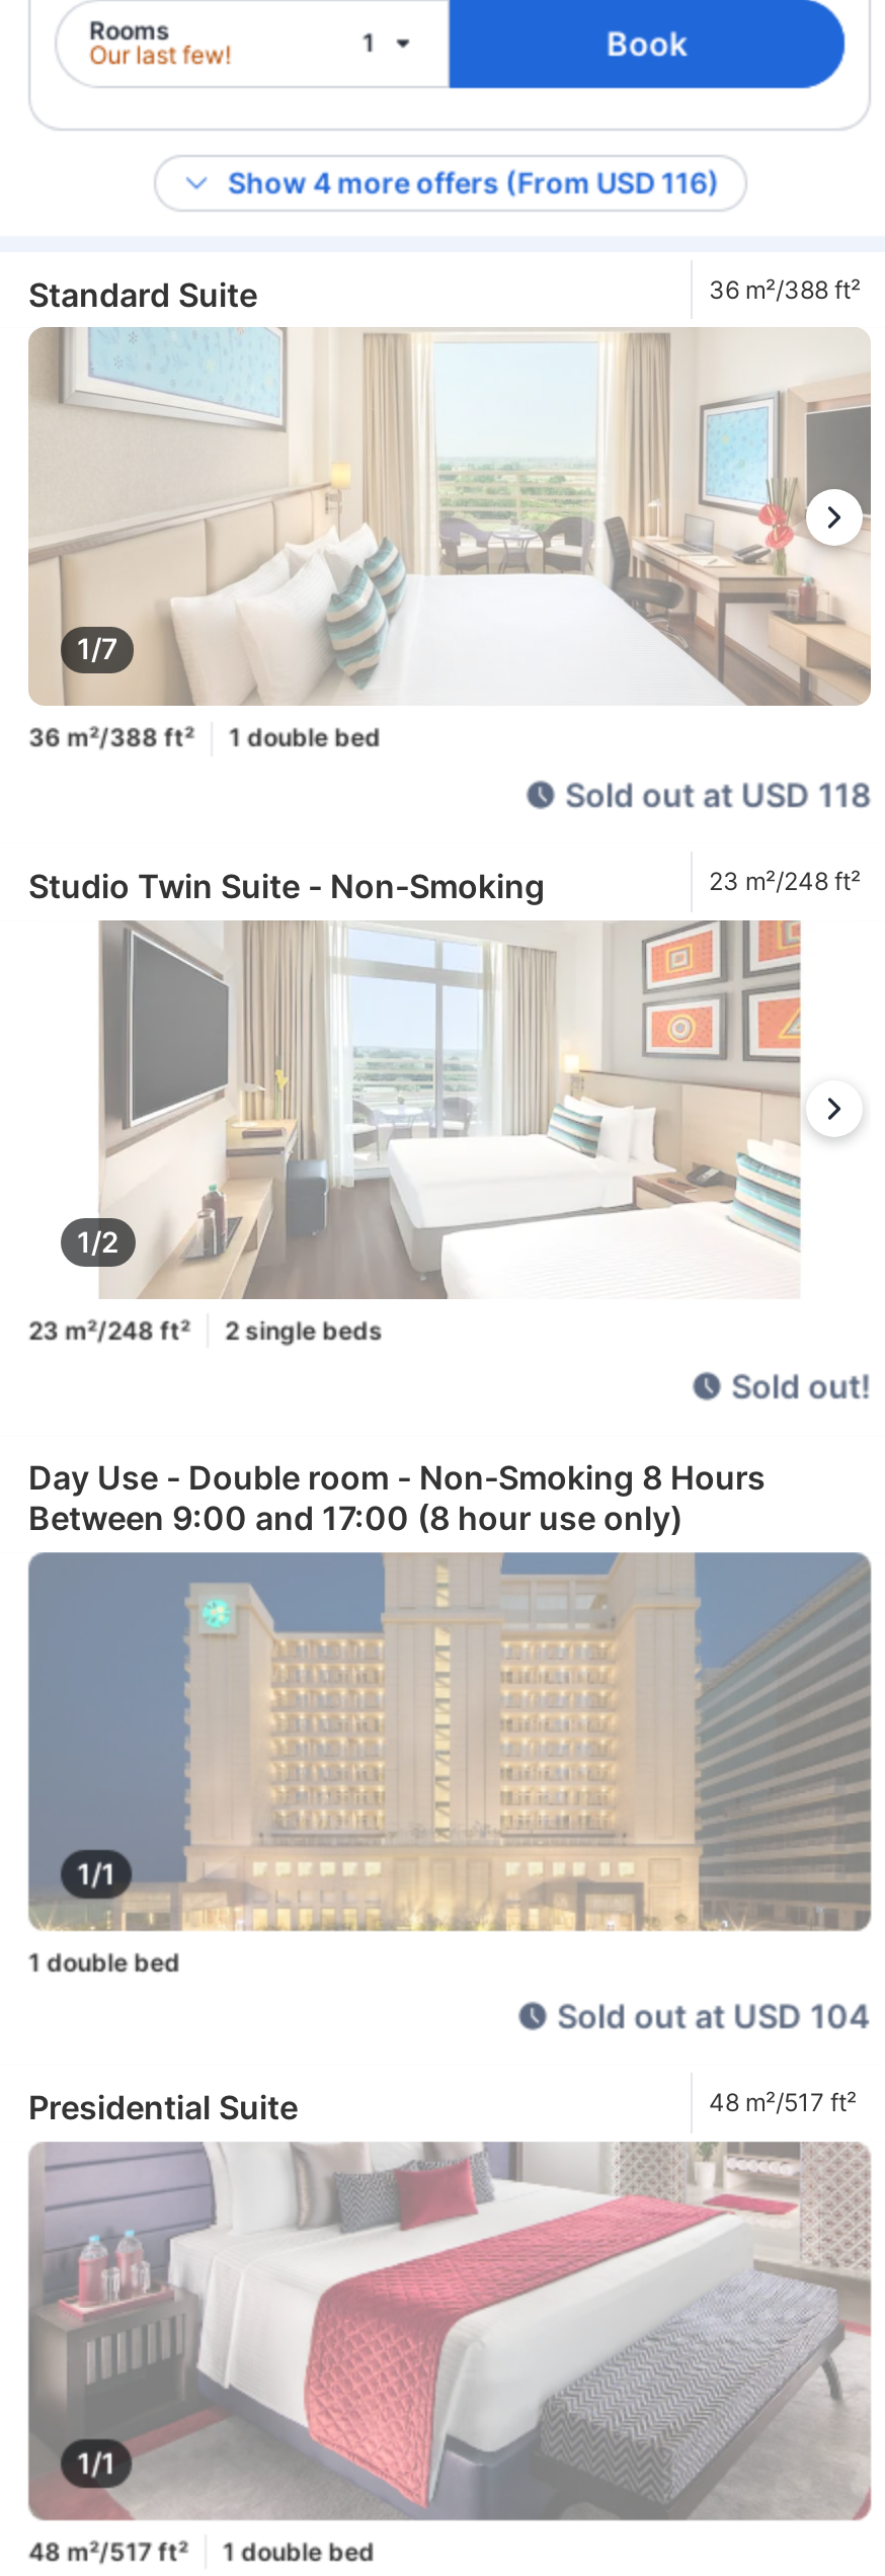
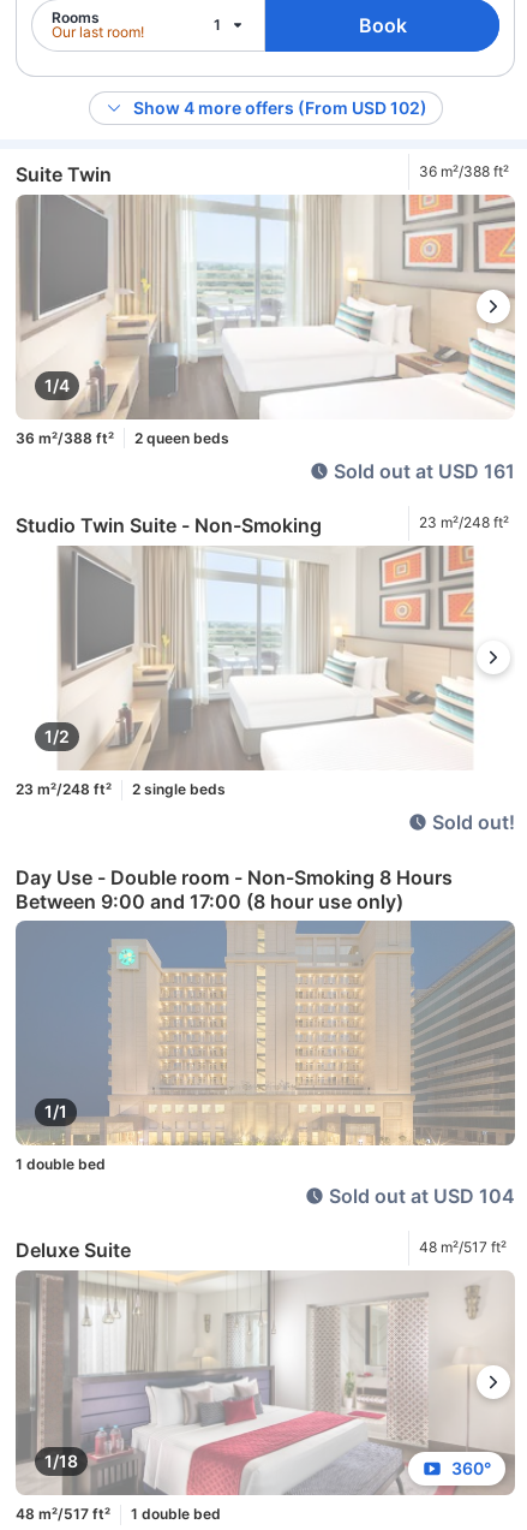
[89,39,231,69] Our last few! -> [52,23,144,41] Our last room!
[228,165,720,199] Show 4 more offers (From USD 116) -> [133,98,427,118] Show 4 more offers (From USD 102)
[28,273,257,314] Standard Suite -> [16,162,112,186] Suite Twin
[30,326,873,707] [image] | 1/7 -> [18,195,516,419] [image] | 1/4
[229,722,381,753] 1 double bed -> [134,429,229,447] 2 queen beds
[565,774,871,814] Sold out at USD 118 -> [334,459,515,483] Sold out at USD 161
[28,2087,298,2127] Presidential Suite -> [16,1238,131,1262] Deluxe Suite
[28,2141,871,2521] [image] | 1/1 -> [17,1272,515,1495] [image] | 1/18 | 360°

